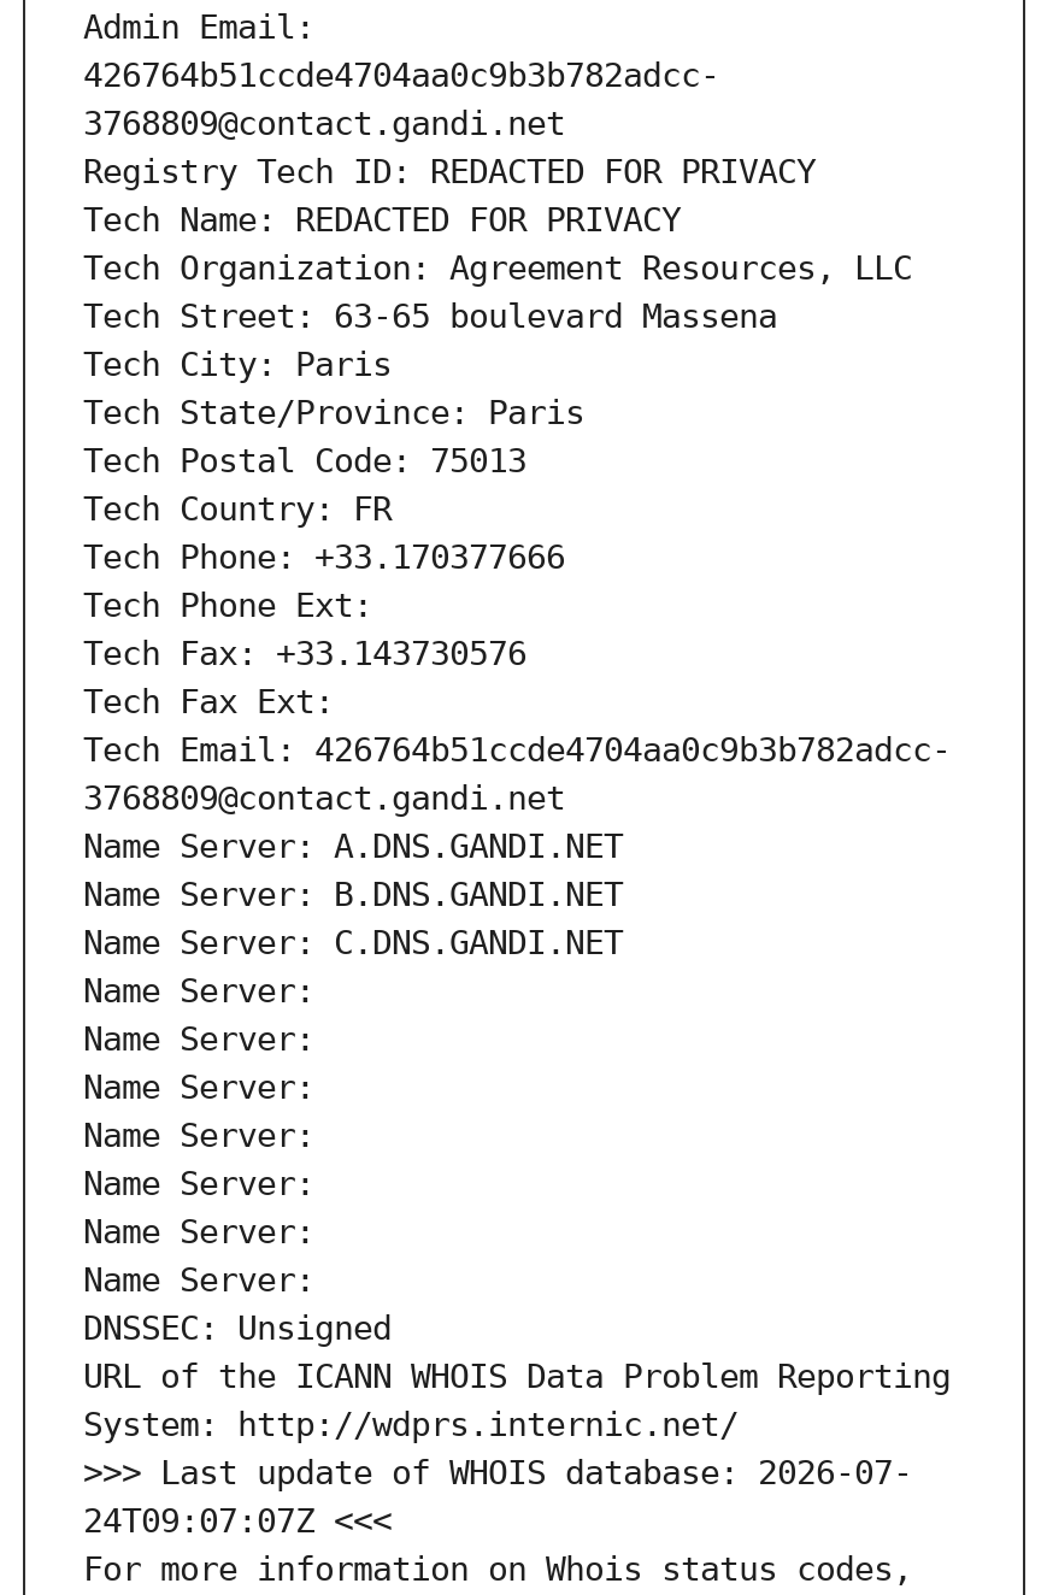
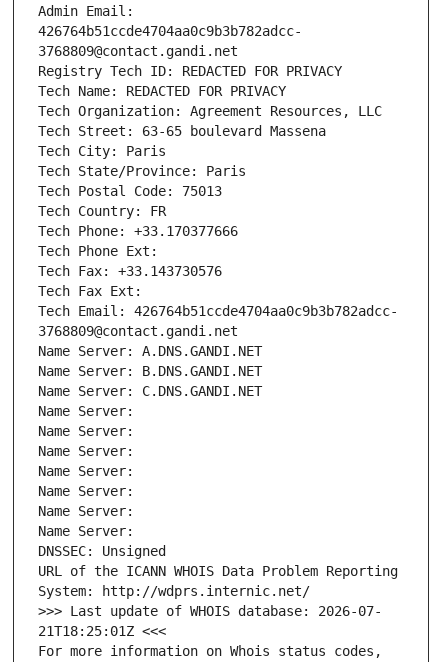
[83,1502,392,1541] 24T09:07:07Z <<< -> [38,623,166,639] 21T18:25:01Z <<<

